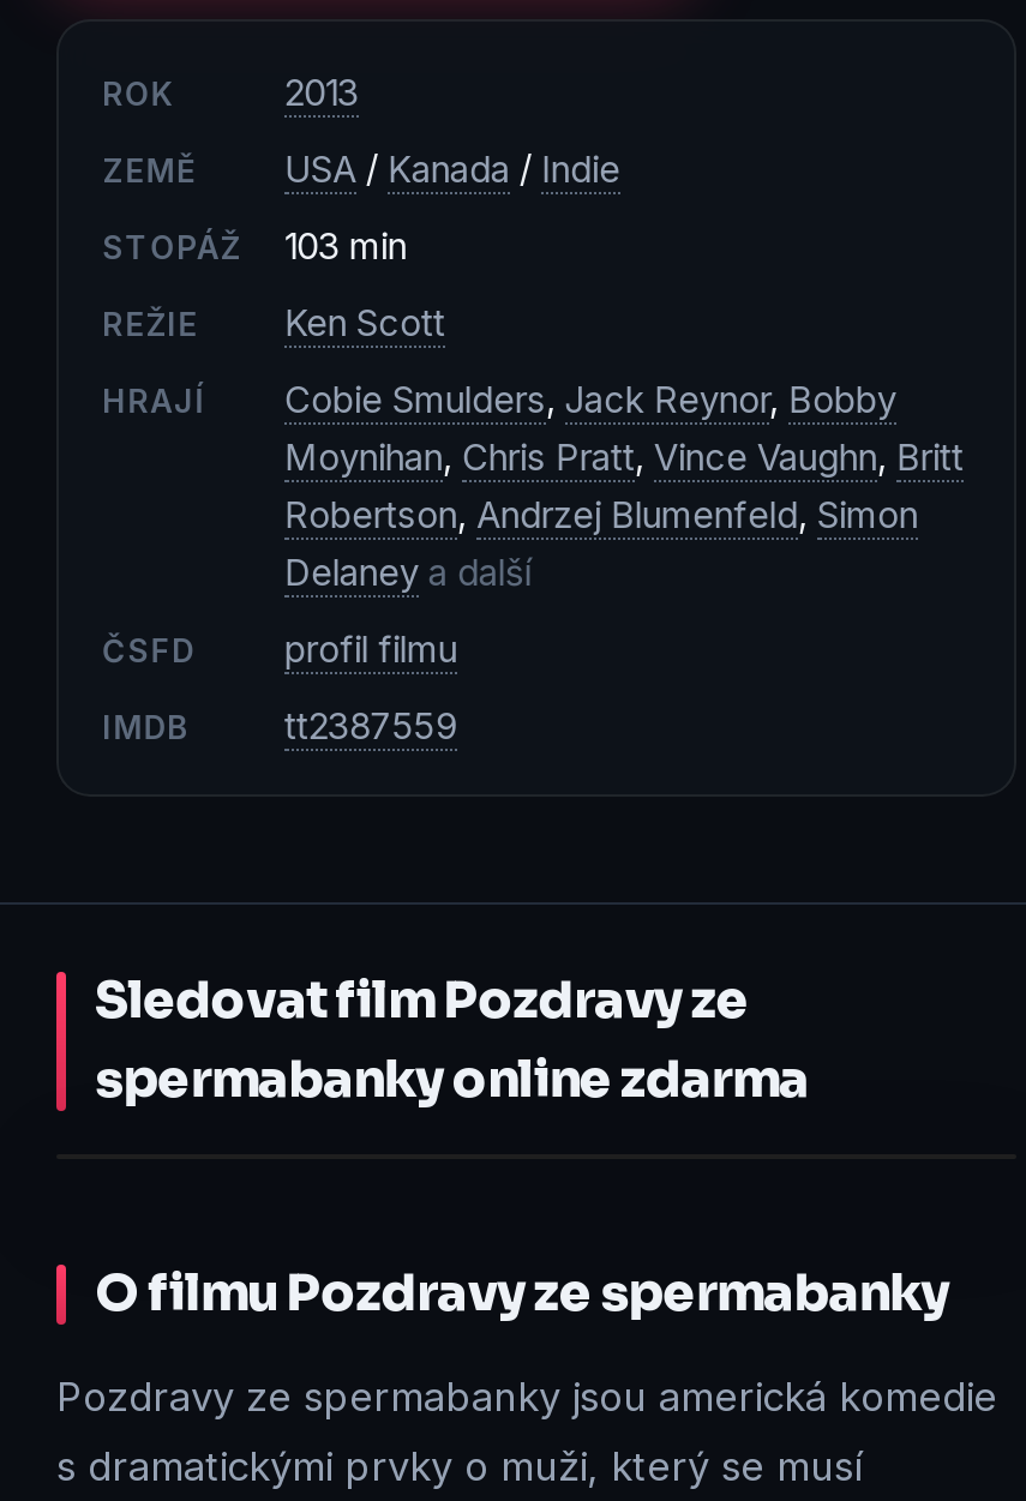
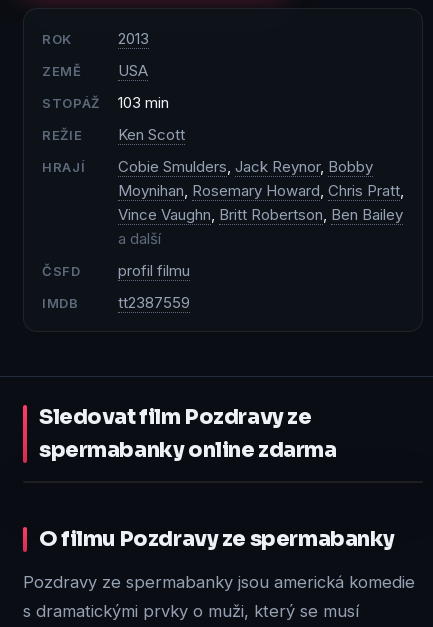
[284,146,620,192] USA / Kanada / Indie -> [118,61,148,80] USA
[284,434,963,595] Moynihan, Chris Pratt, Vince Vaughn, Britt | Robertson, Andrzej Blumenfeld, Simon | Delaney a další -> [118,181,404,248] Moynihan, Rosemary Howard, Chris Pratt, | Vince Vaughn, Britt Robertson, Ben Bailey | a další

